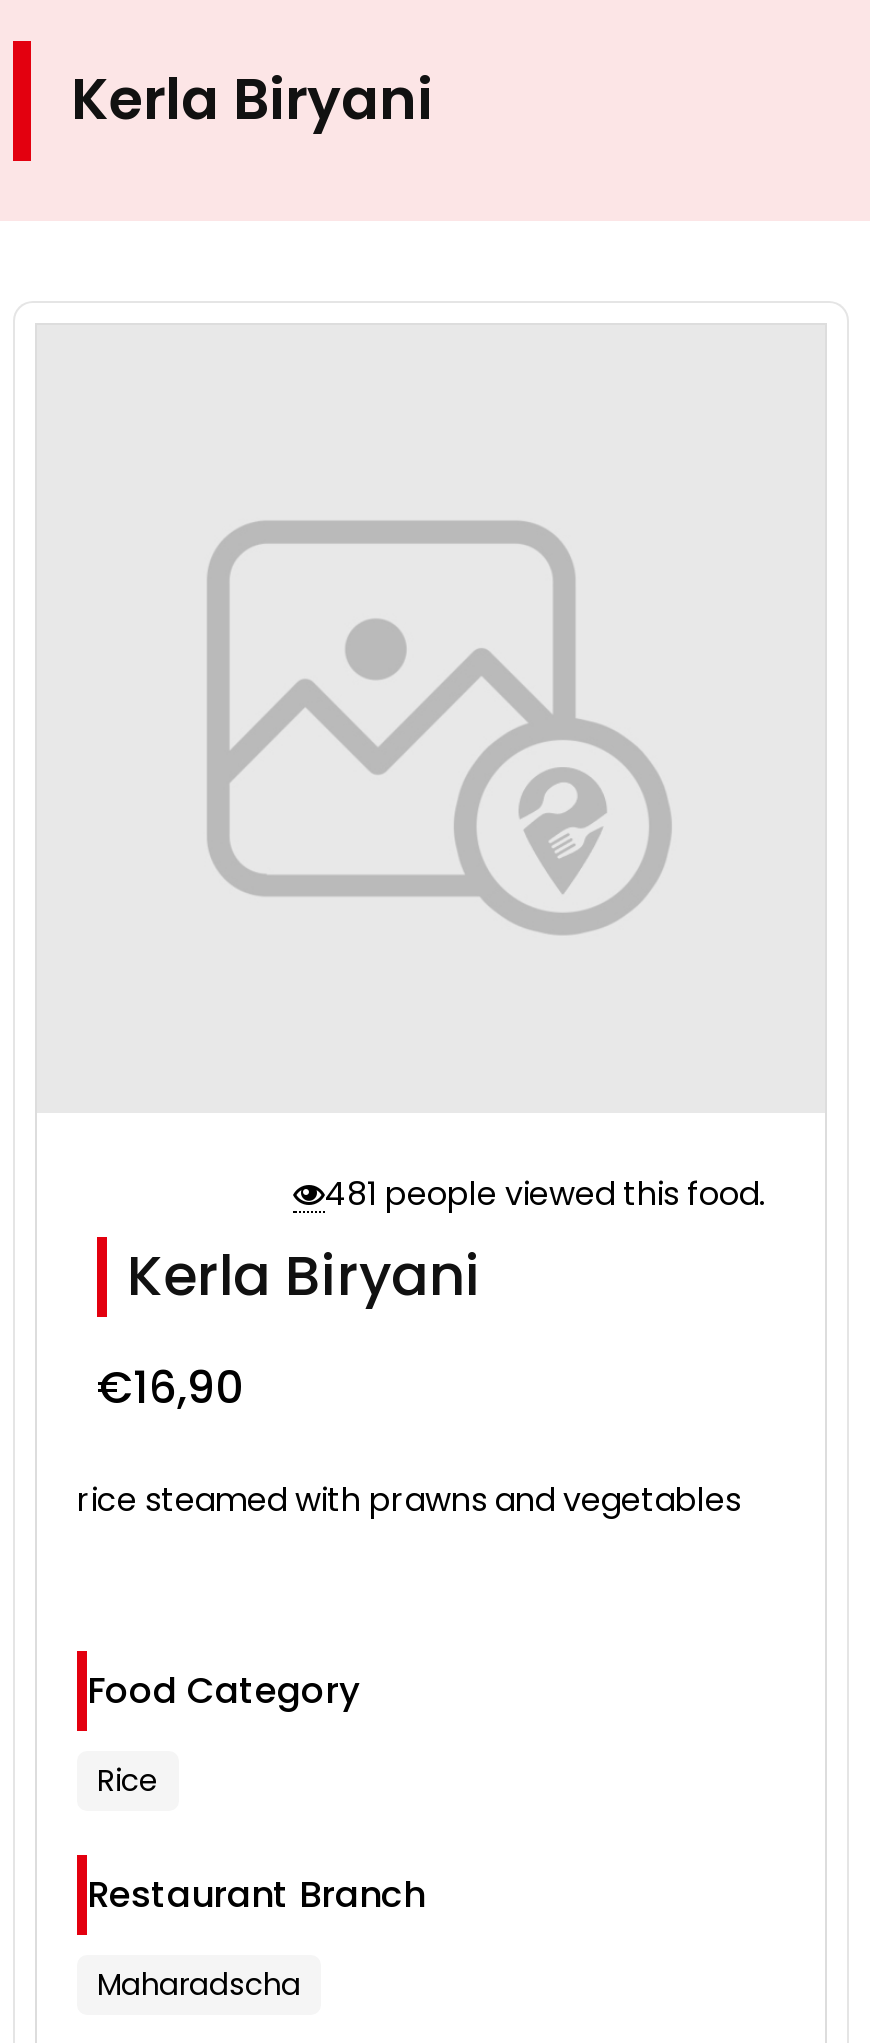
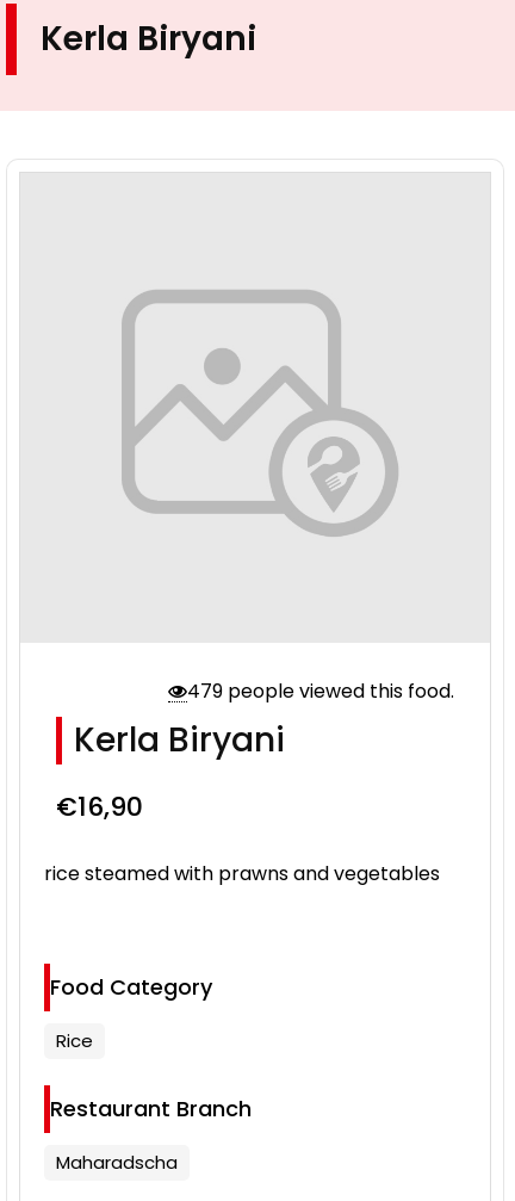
[325,1171,765,1217] 481 people viewed this food. -> [187,678,454,705] 479 people viewed this food.

